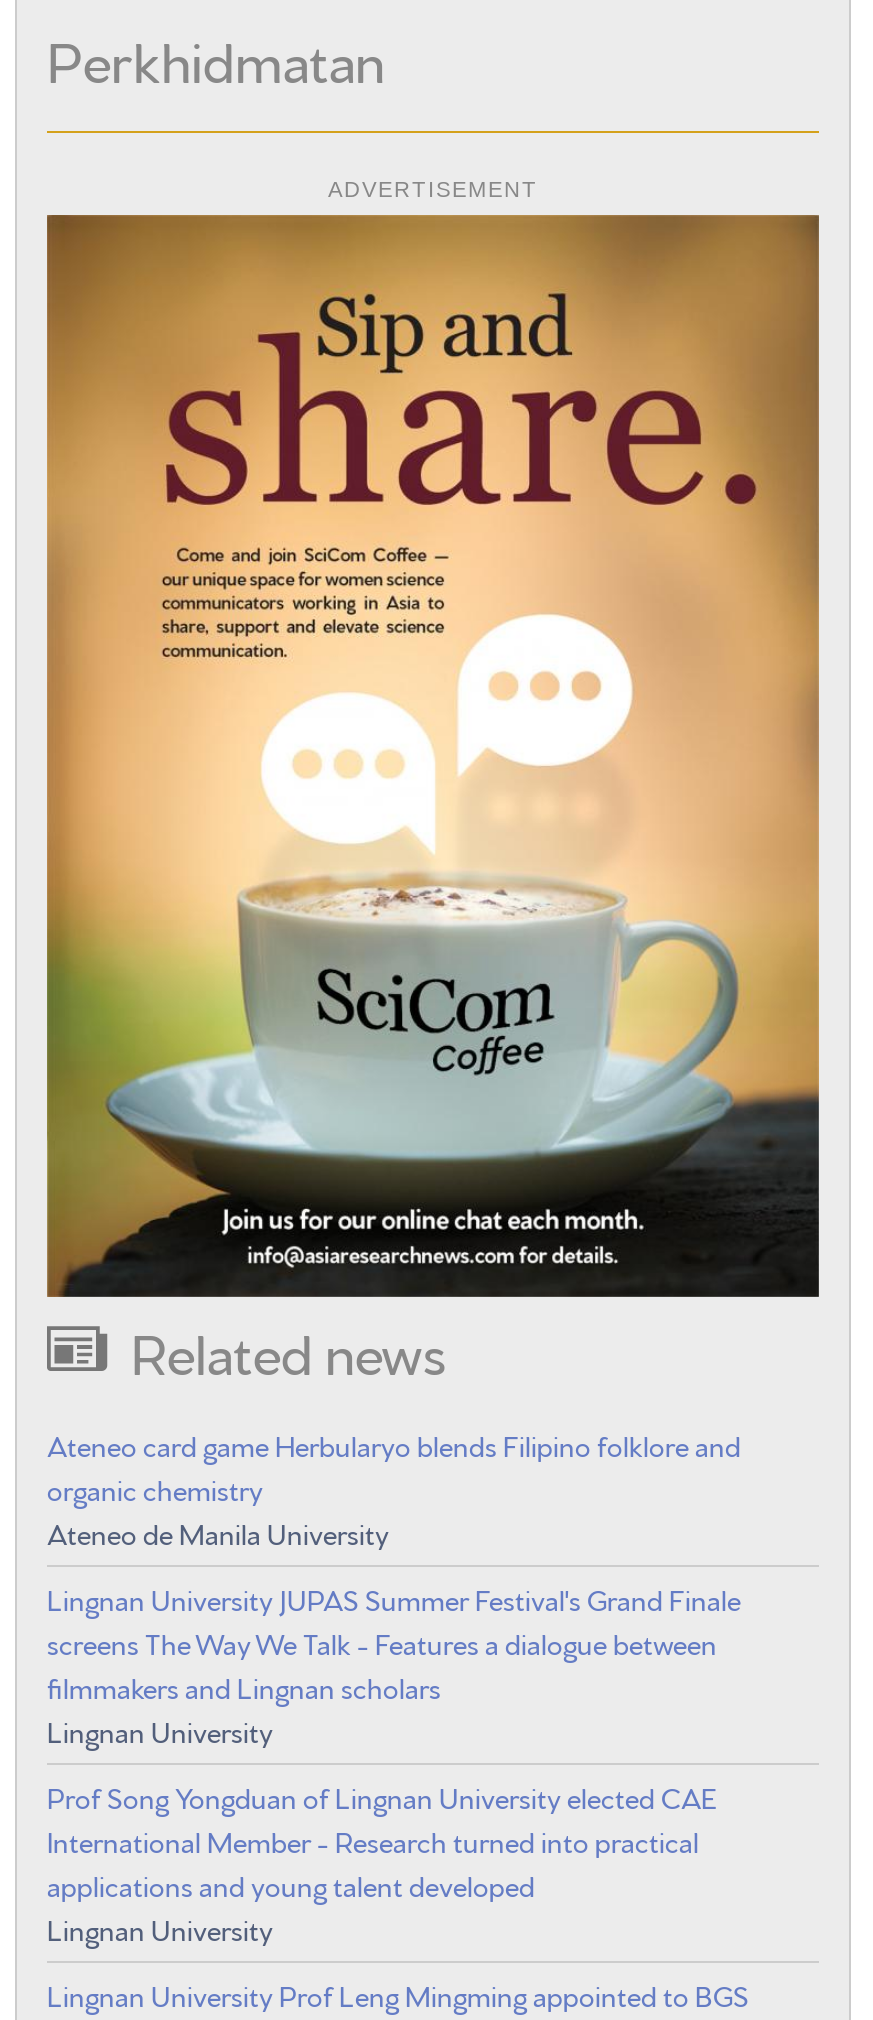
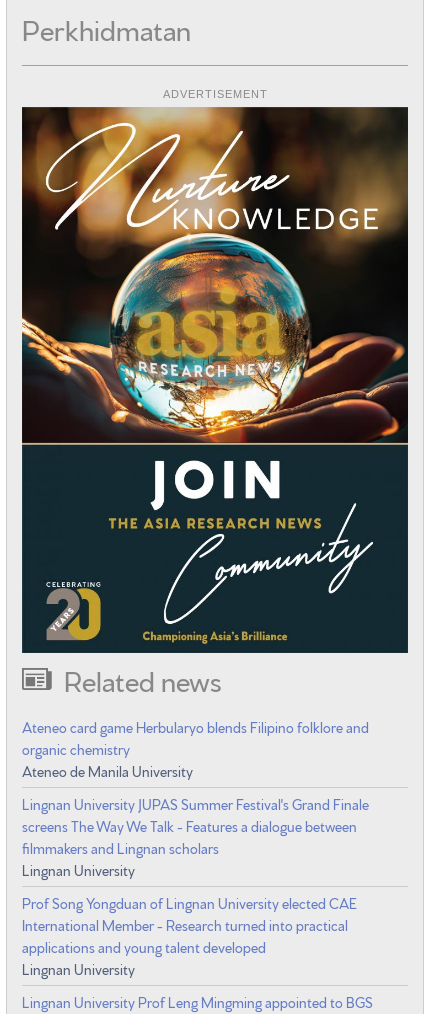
[45,213,821,1299] [image] -> [21,106,409,654] [image]

